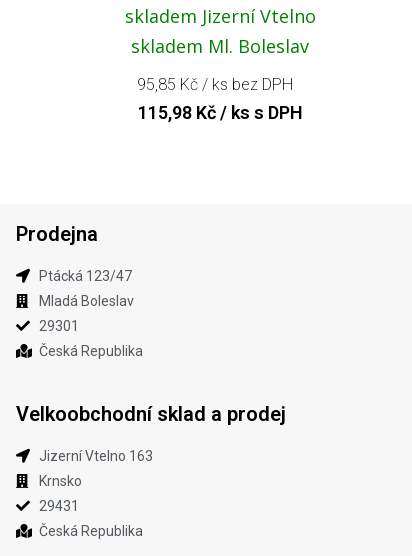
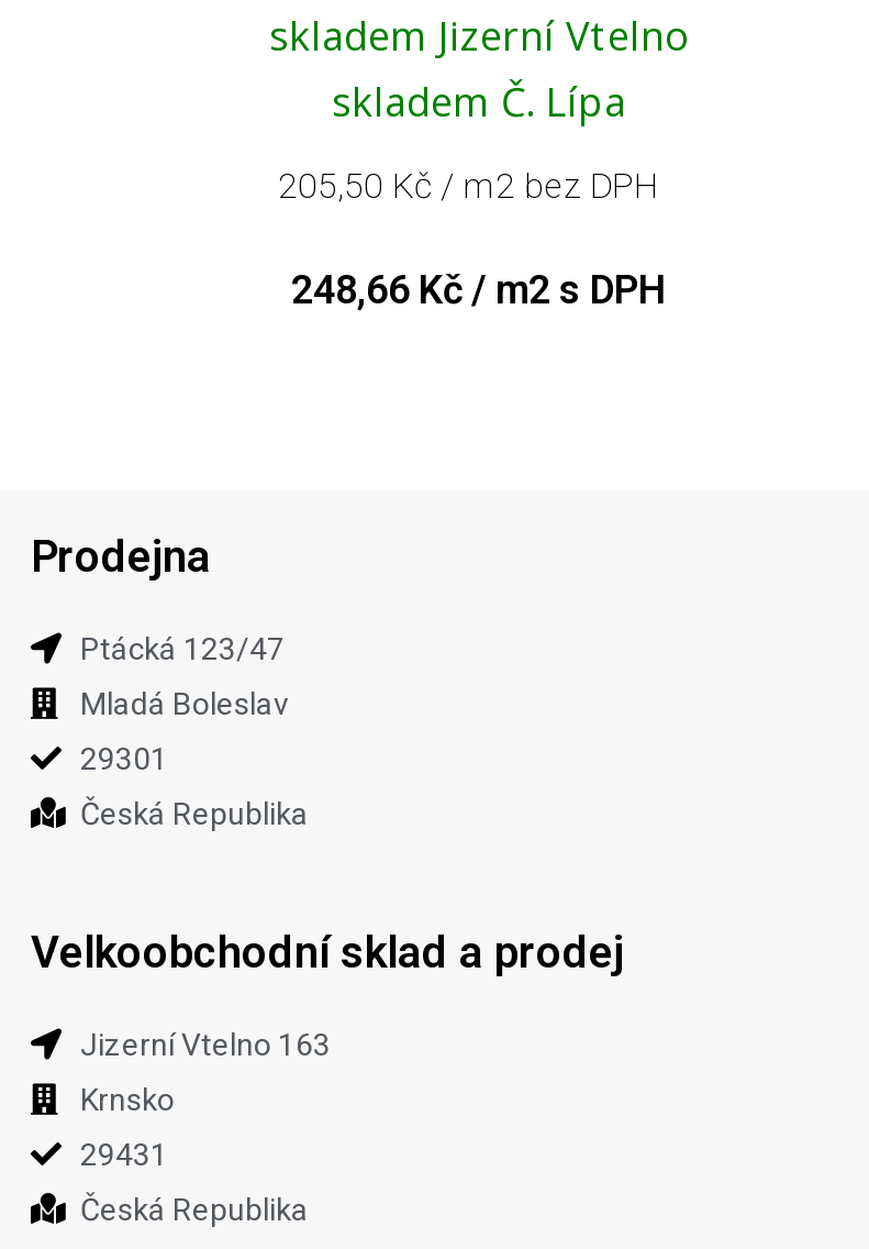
[131,34,309,58] skladem Ml. Boleslav -> [332,74,626,127] skladem Č. Lípa
[137,75,293,94] 95,85 Kč / ks bez DPH -> [278,164,658,206] 205,50 Kč / m2 bez DPH
[137,102,302,123] 115,98 Kč / ks s DPH -> [291,265,667,312] 248,66 Kč / m2 s DPH

